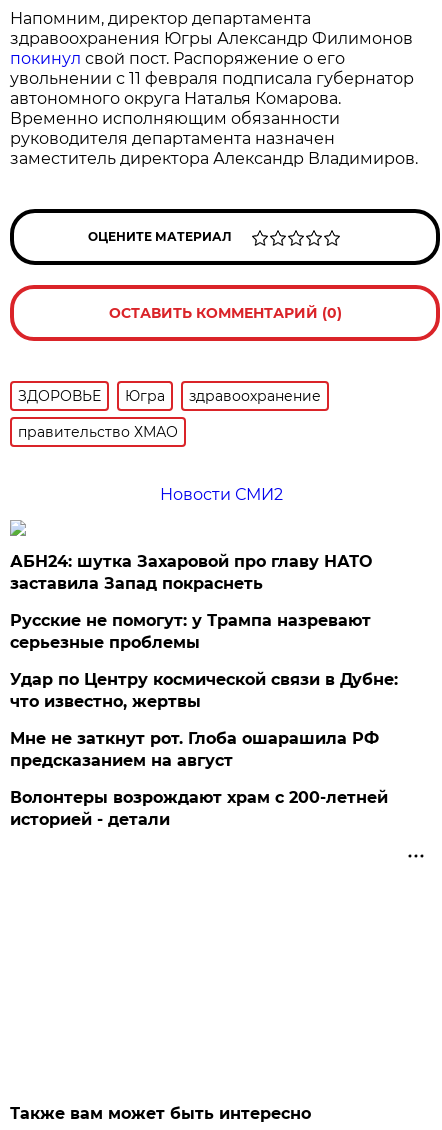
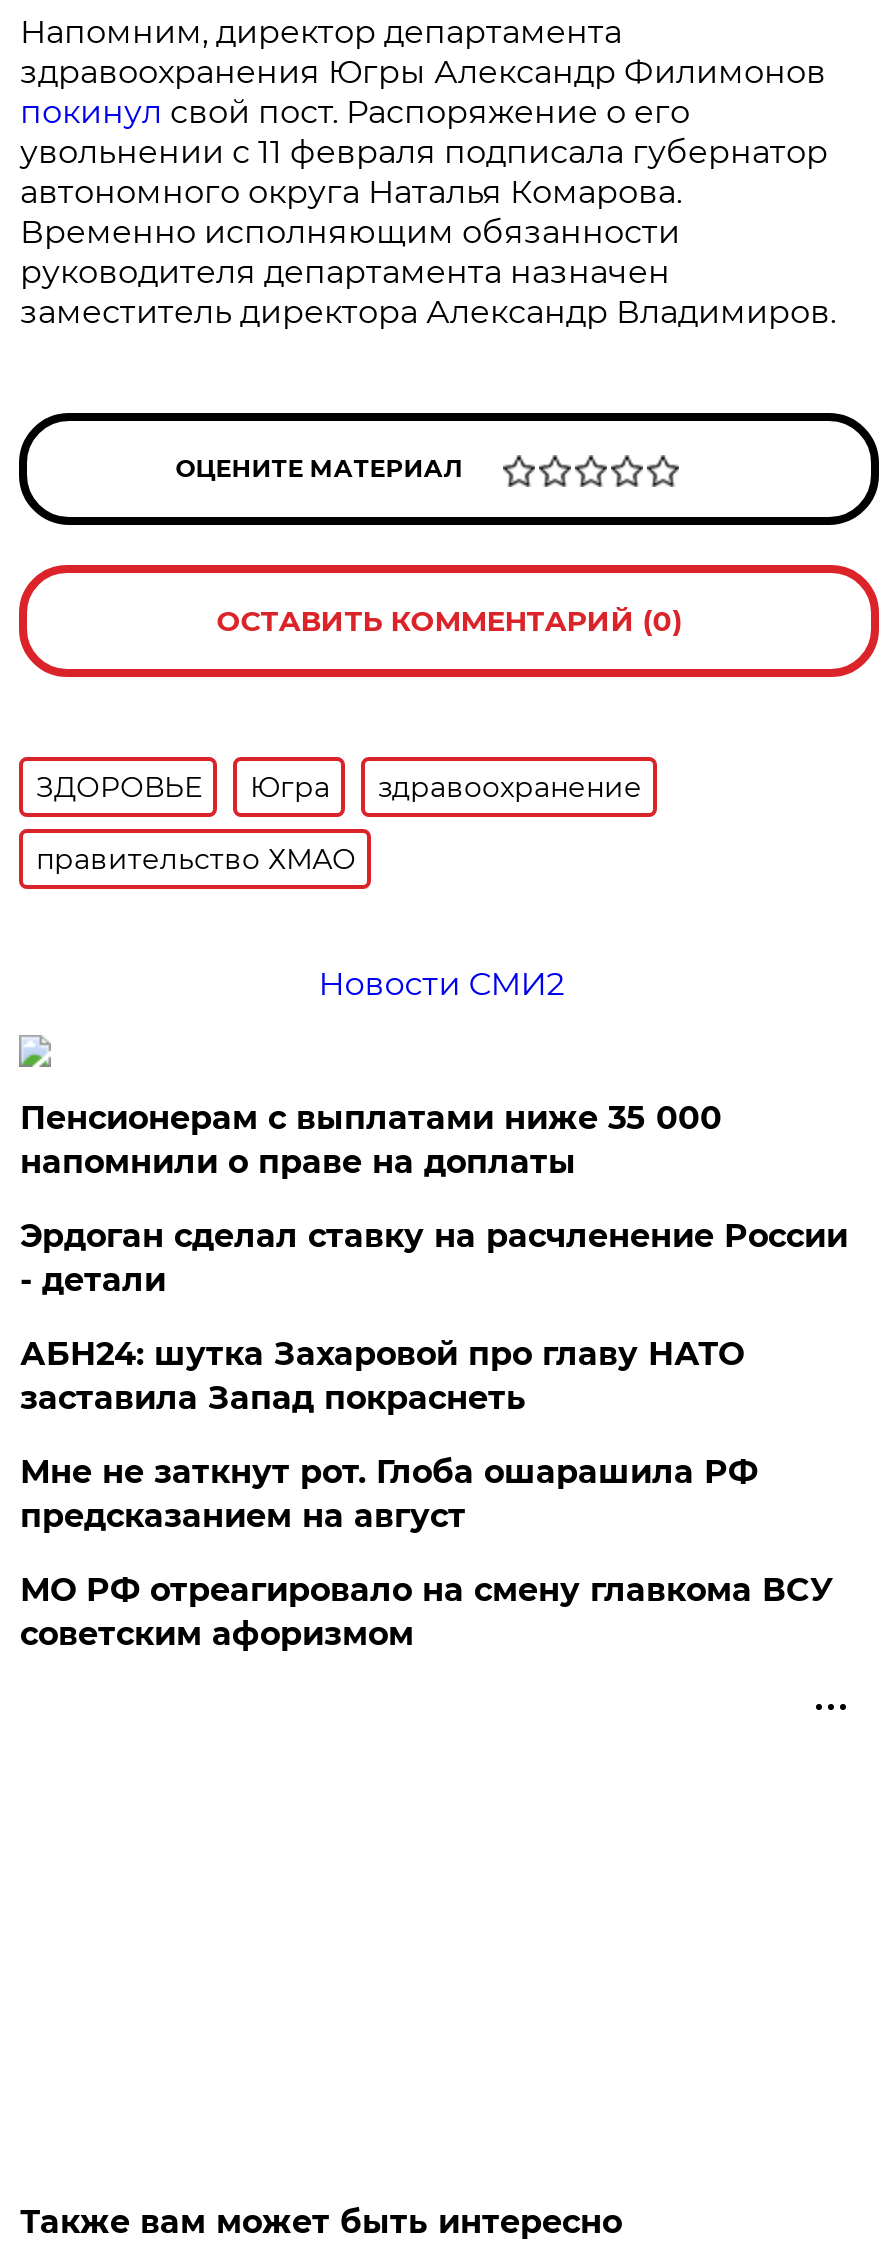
none -> [20,1099,848,1299] Пенсионерам с выплатами ниже 35 000 | напомнили о праве на доплаты | Эрдоган сделал ставку на расчленение России | - детали
moved [10,552,372,593] -> [20,1335,744,1417]: АБН24: шутка Захаровой про главу НАТО | заставила Запад покраснеть
[10,611,398,711] Русские не помогут: у Трампа назревают | серьезные проблемы | Удар по Центру космической связи в Дубне: | что известно, жертвы -> none
[10,788,388,829] Волонтеры возрождают храм с 200-летней | историей - детали -> [20,1571,834,1653] МО РФ отреагировало на смену главкома ВСУ | советским афоризмом

